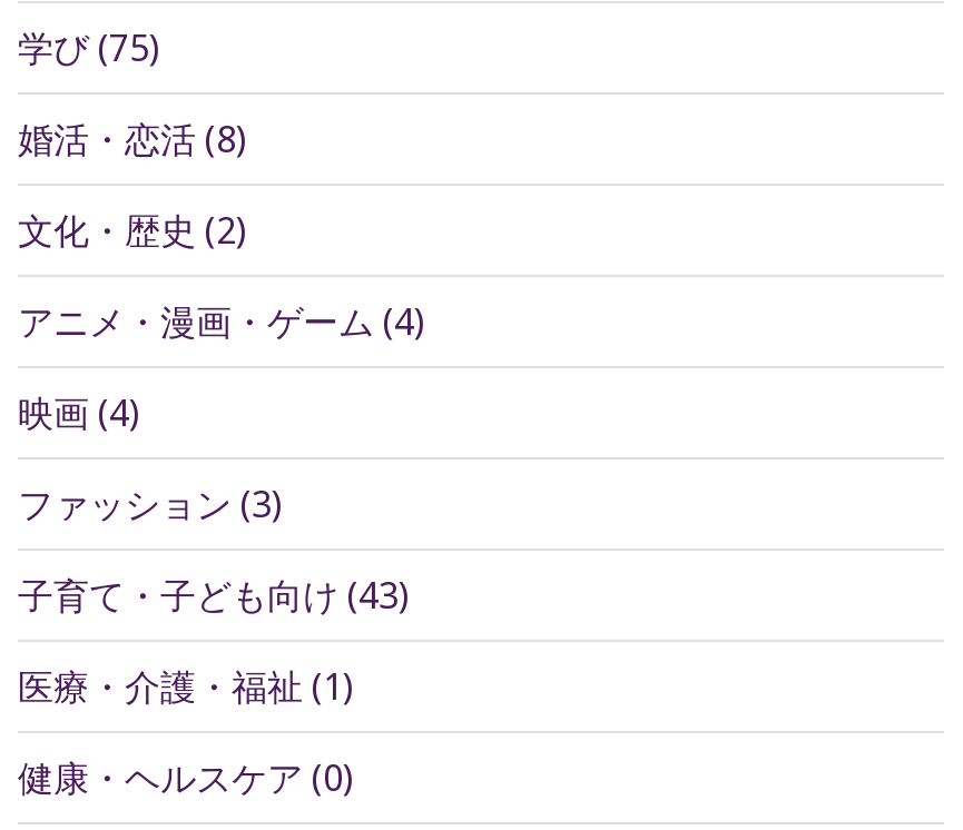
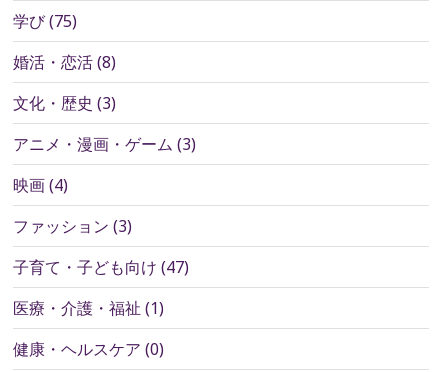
[18,205,247,254] 文化・歴史(2) -> [13,92,116,114] 文化・歴史(3)
[18,297,425,346] アニメ・漫画・ゲーム(4) -> [13,133,196,155] アニメ・漫画・ゲーム(3)
[18,570,410,619] 子育て・子ども向け(43) -> [13,256,189,278] 子育て・子ども向け(47)

